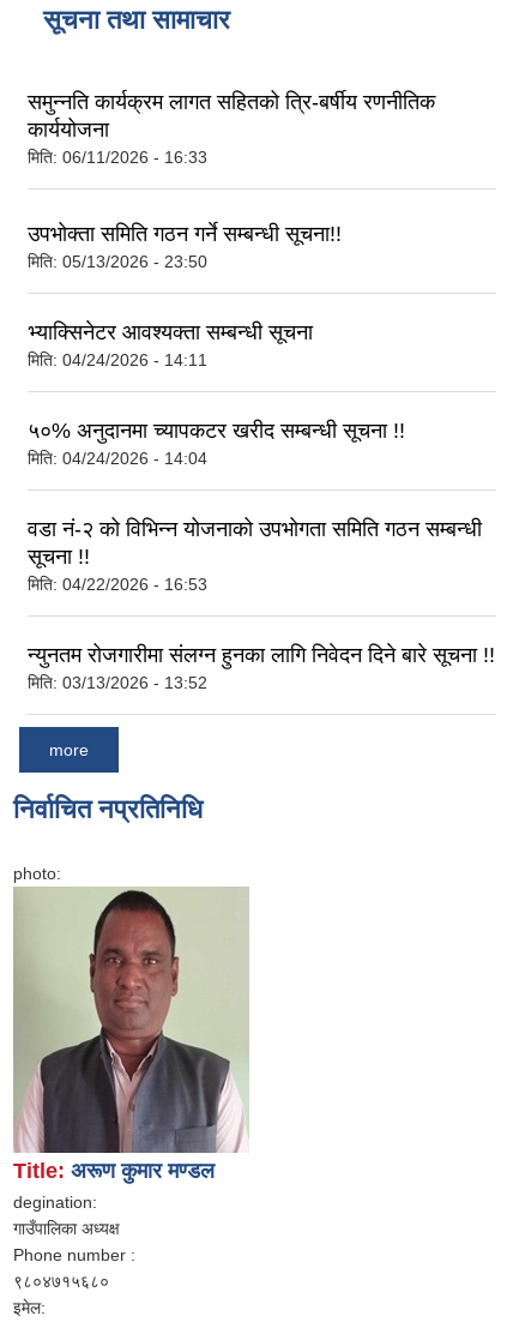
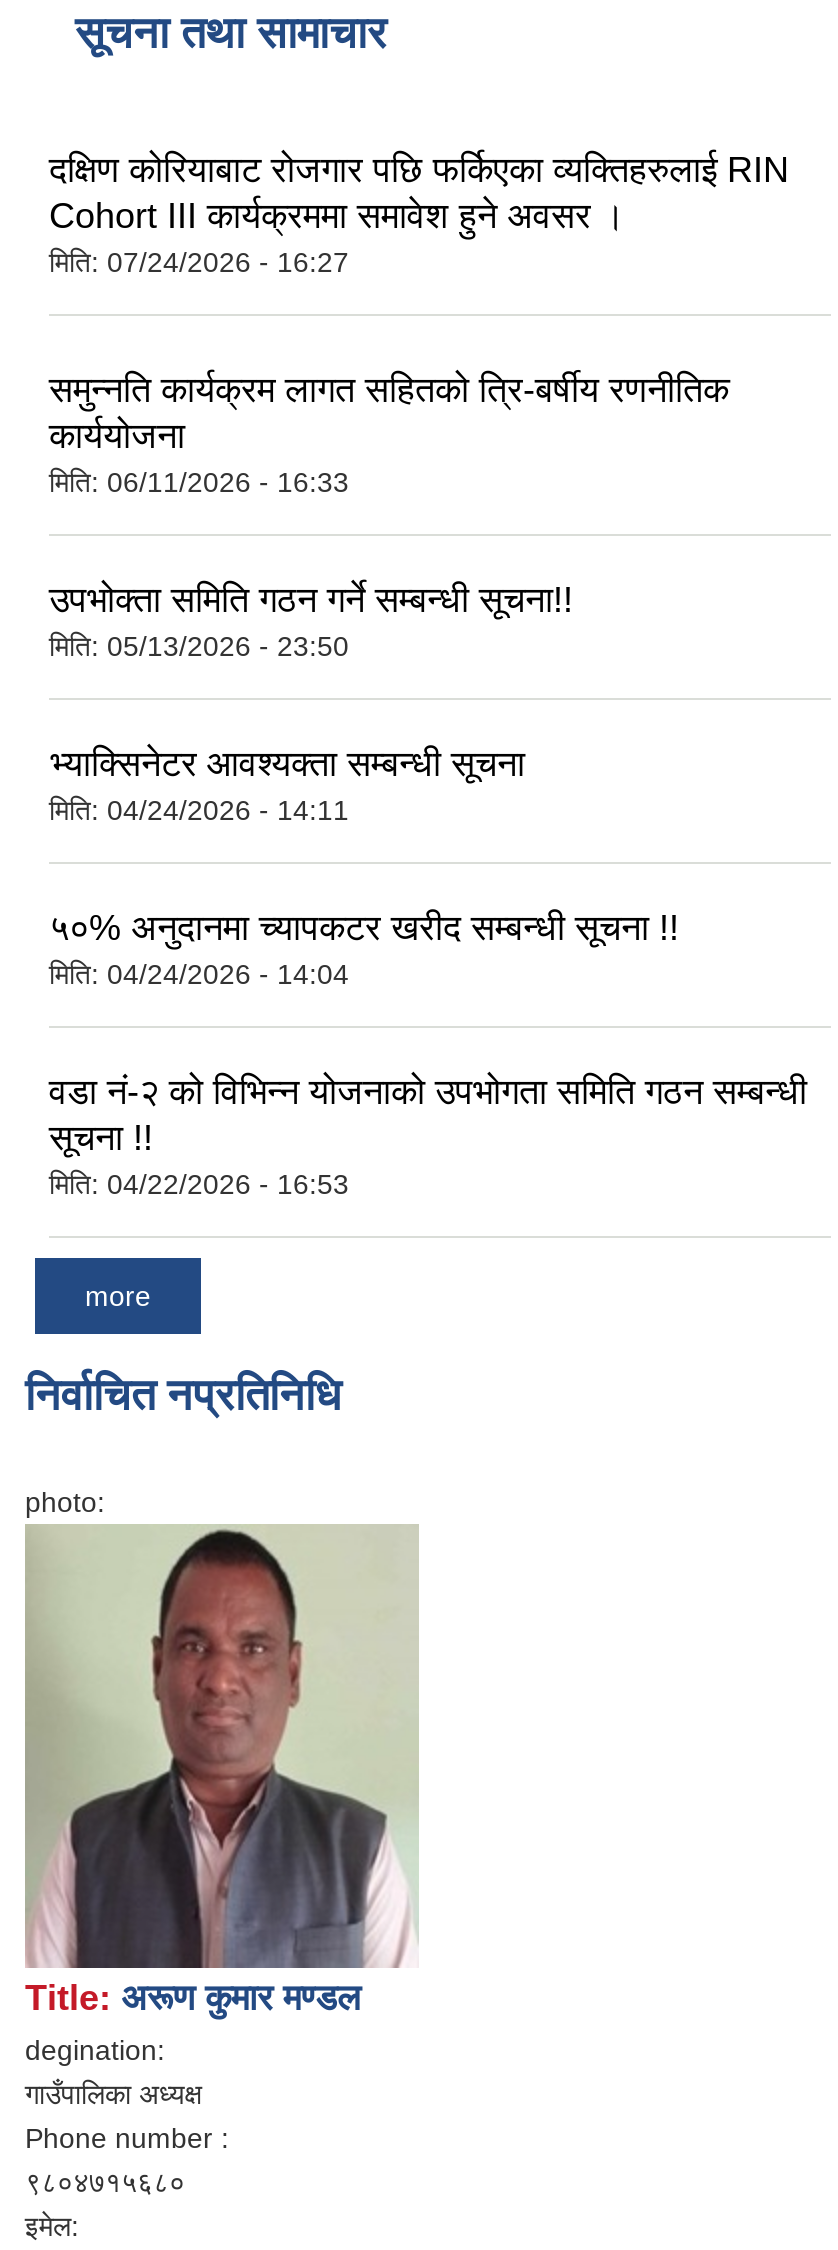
none -> [49,151,789,279] दक्षिण कोरियाबाट रोजगार पछि फर्किएका व्यक्तिहरुलाई RIN | Cohort III कार्यक्रममा समावेश हुने अवसर । | मिति: 07/24/2026 - 16:27
moved [28,90,435,167] -> [49,370,729,498]: समुन्नति कार्यक्रम लागत सहितको त्रि-बर्षीय रणनीतिक | कार्ययोजना | मिति: 06/11/2026 - 16:33
moved [28,222,482,594] -> [49,580,807,1200]: उपभोक्ता समिति गठन गर्ने सम्बन्धी सूचना!! | मिति: 05/13/2026 - 23:50 | भ्याक्सिनेटर आवश्यक्ता सम्बन्धी सूचना | ... | सूचना !! | मिति: 04/22/2026 - 16:53
[28,643,495,692] न्युनतम रोजगारीमा संलग्न हुनका लागि निवेदन दिने बारे सूचना !! | मिति: 03/13/2026 - 13:52 -> none

